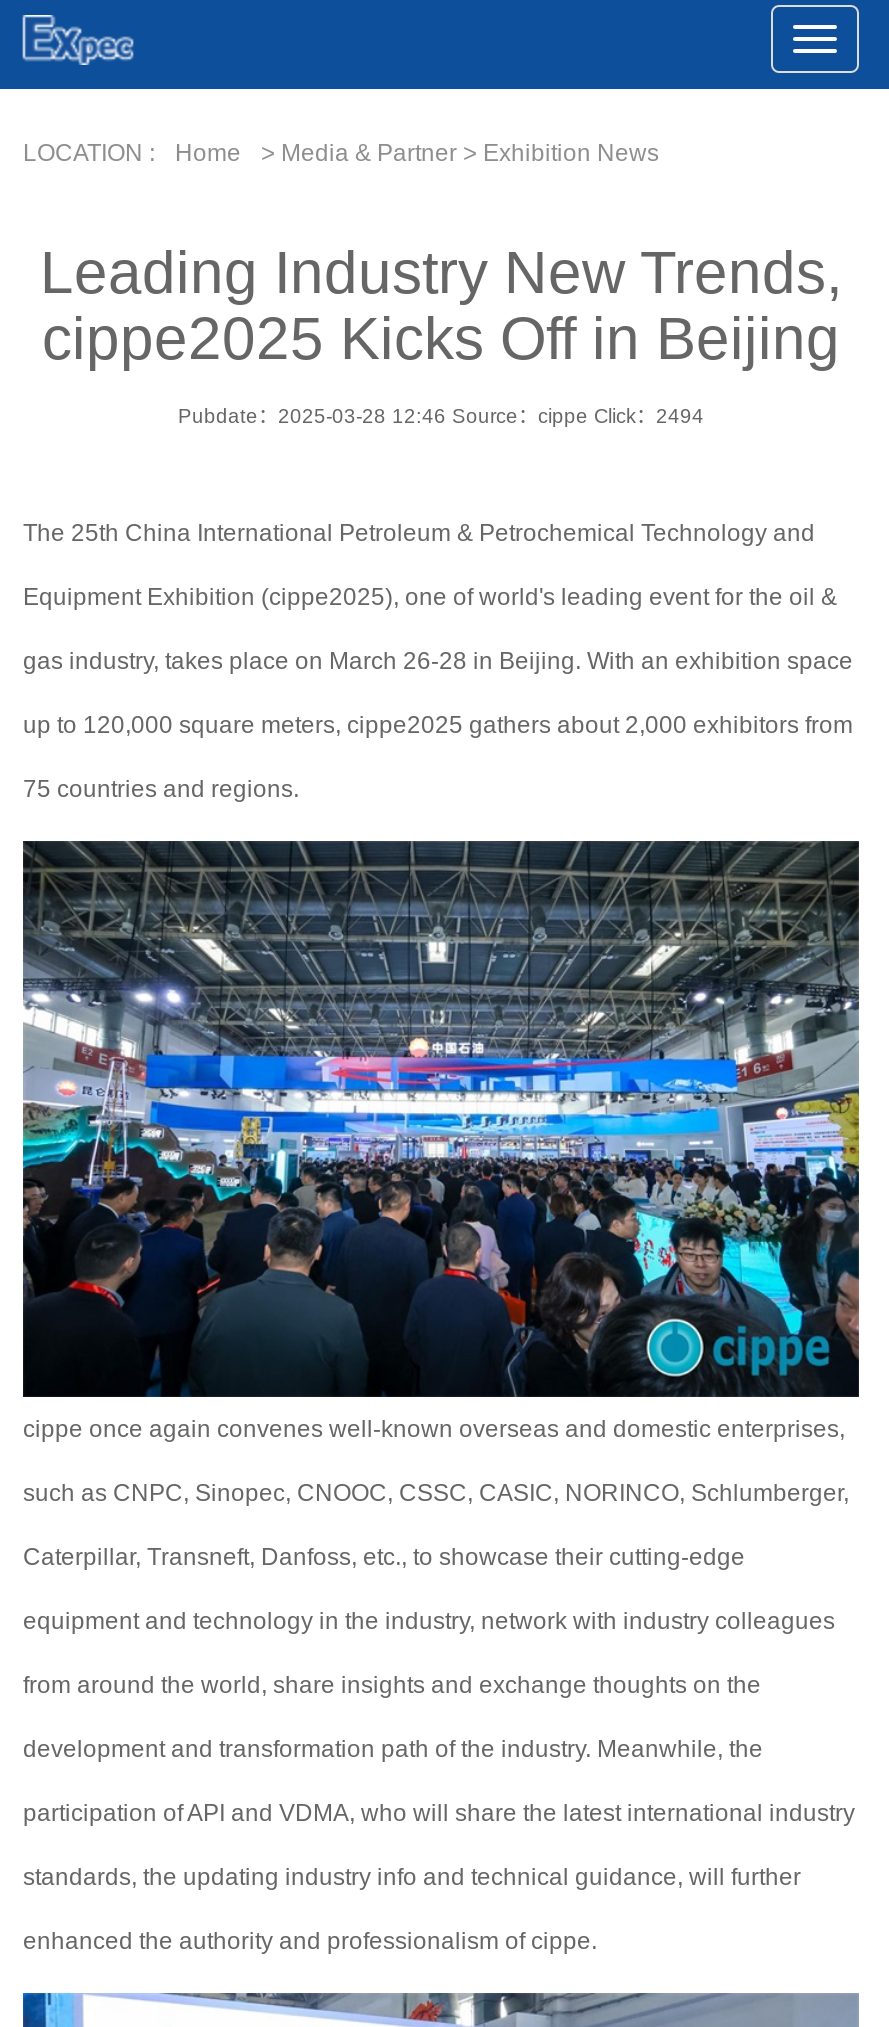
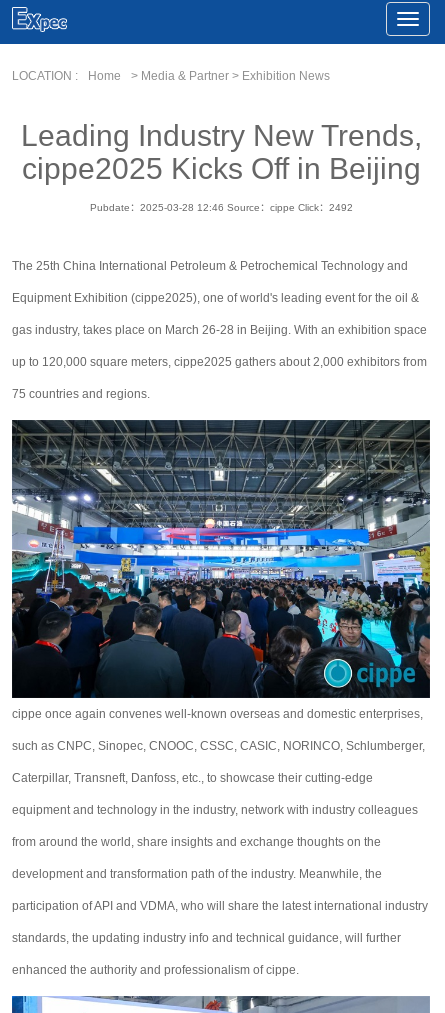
[178,405,704,427] Pubdate：2025-03-28 12:46 Source：cippe Click：2494 -> [89,202,352,213] Pubdate：2025-03-28 12:46 Source：cippe Click：2492

